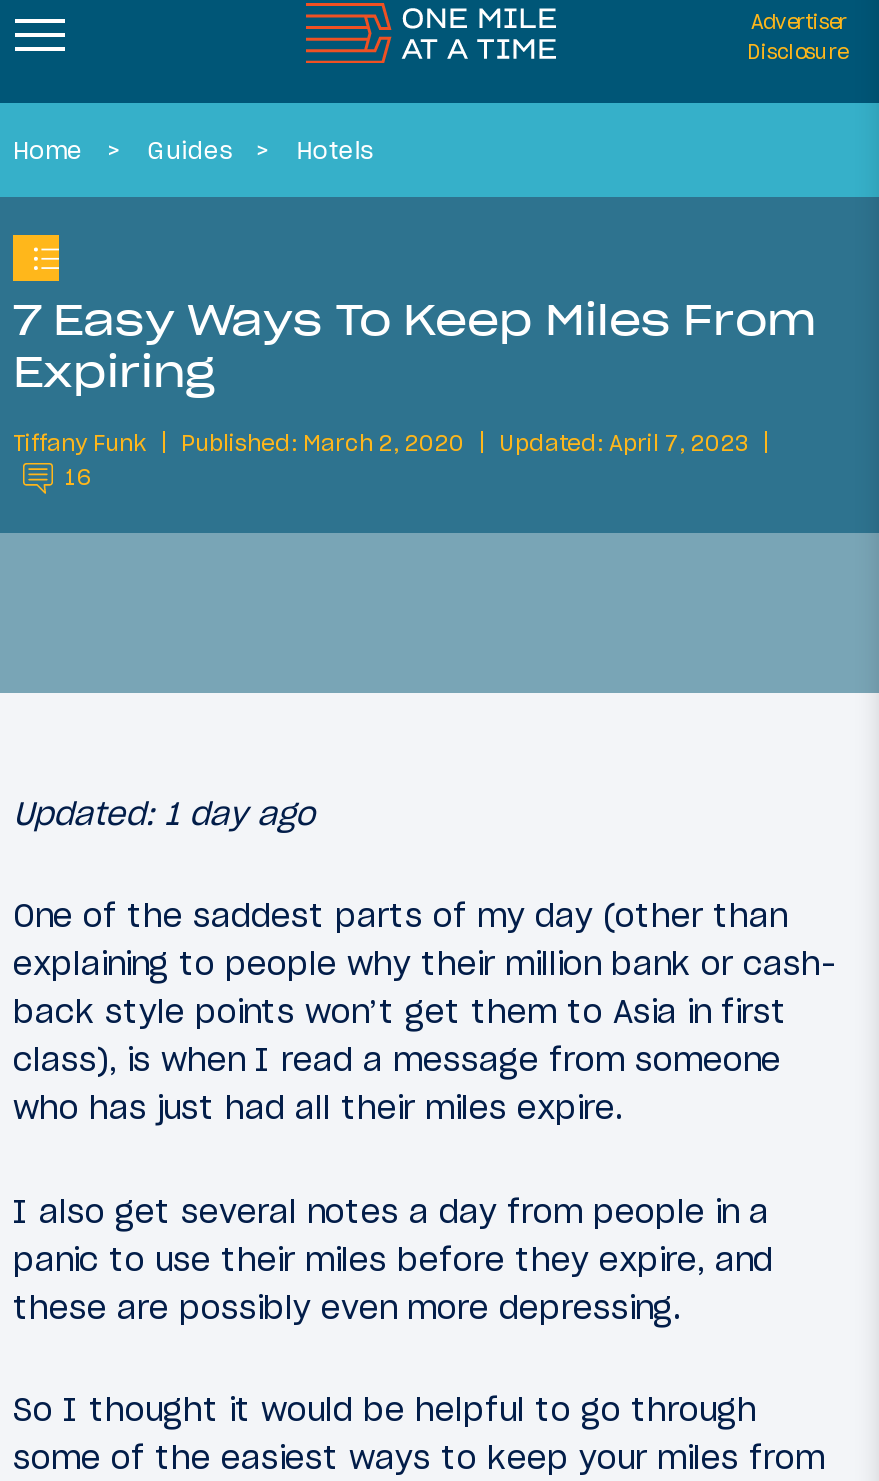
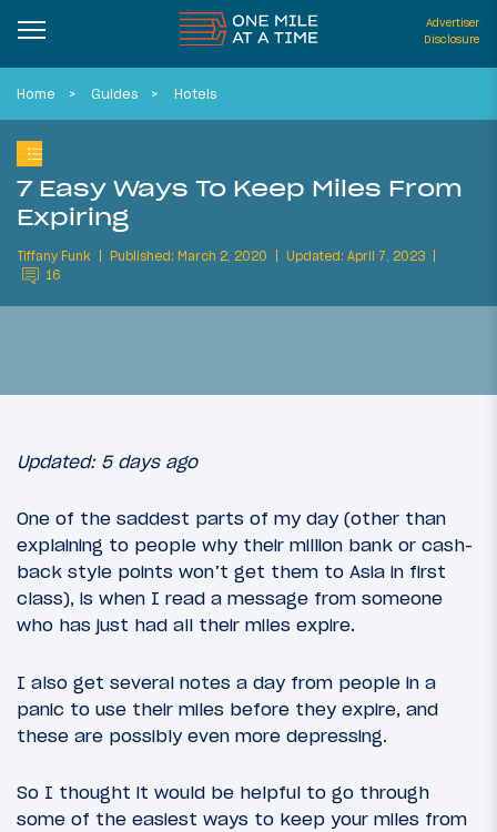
[13,793,315,833] Updated: 1 day ago -> [17,451,197,473] Updated: 5 days ago

